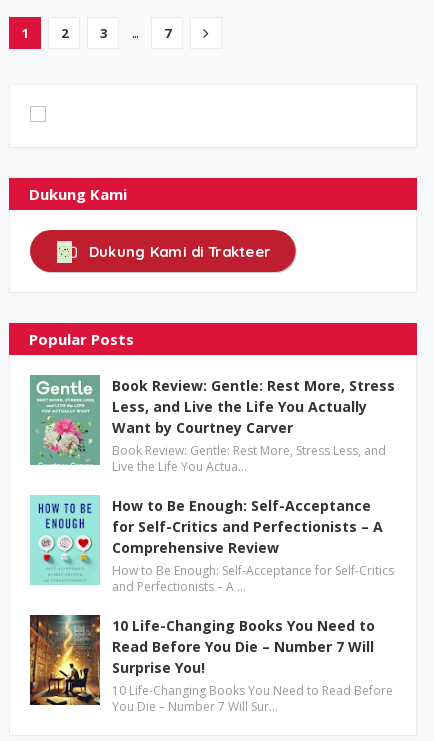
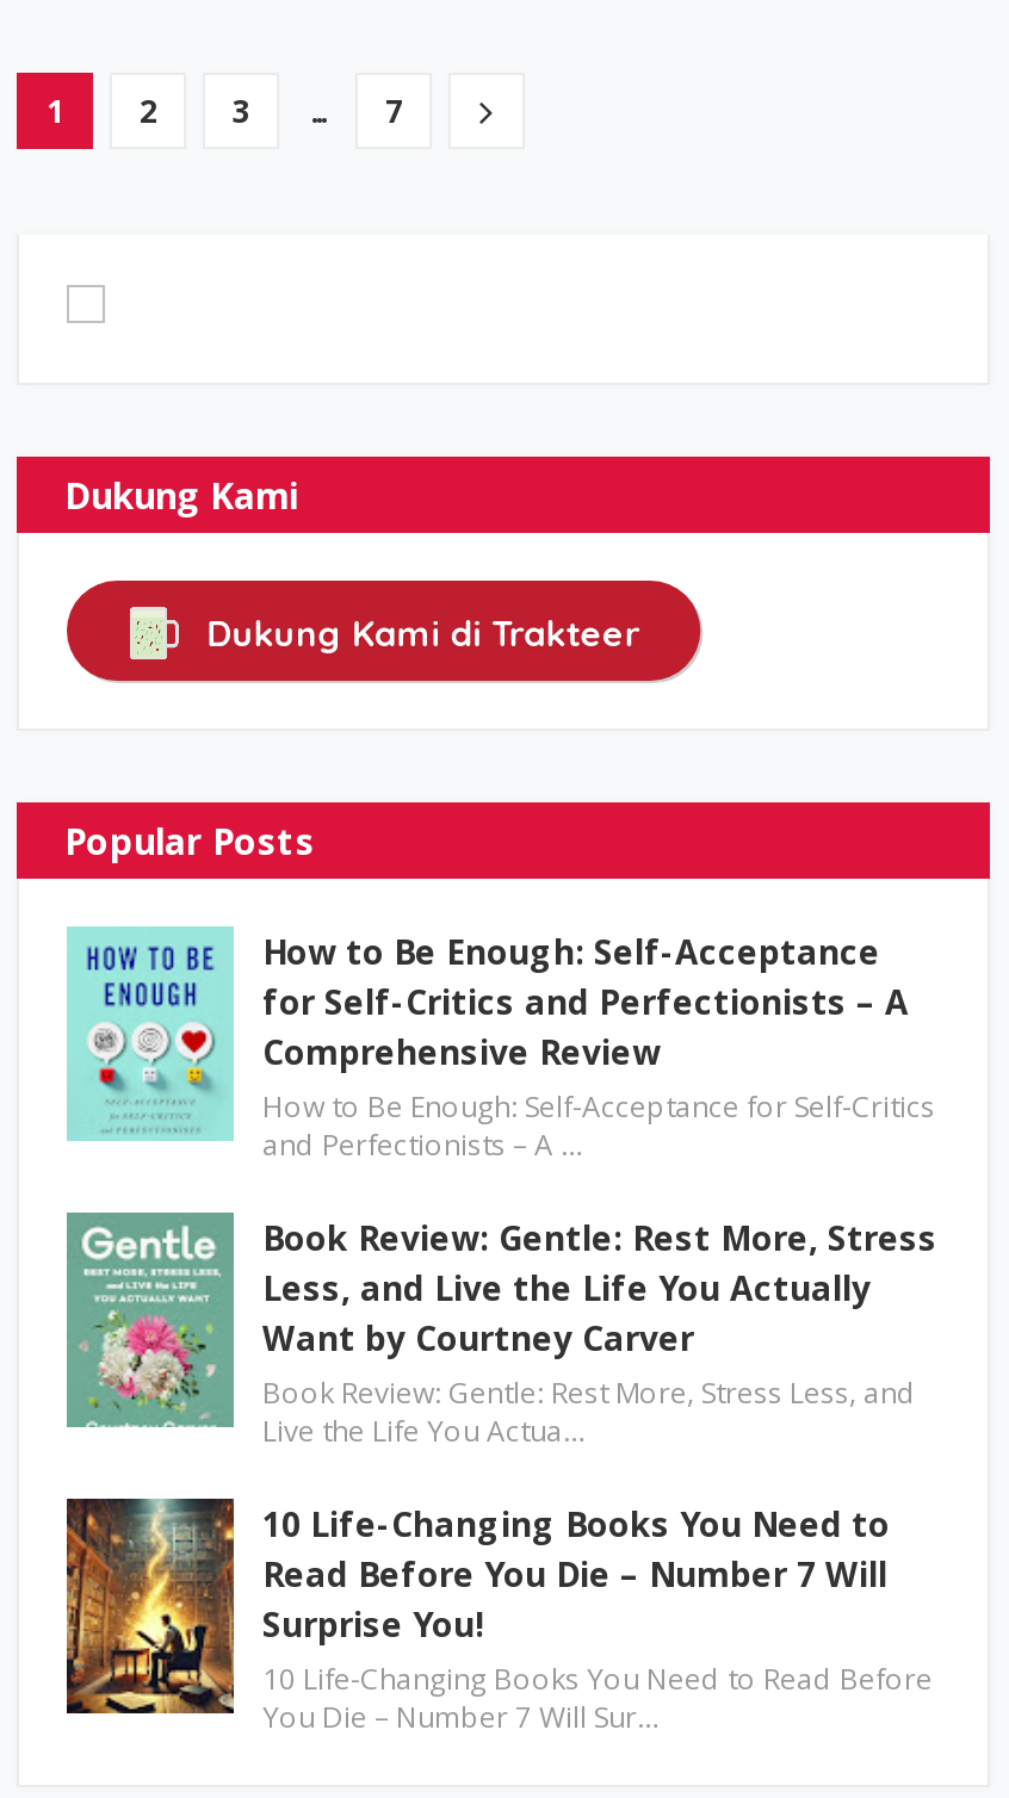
moved [32,376,395,475] -> [72,1215,937,1451]: [image] | Book Review: Gentle: Rest More, Stress | Less, and Live the Life You Actually | Want by Courtney Carver | Book Review: Gentle: Rest More, Stress Less, and | Live the Life You Actua…
moved [30,496,394,595] -> [67,929,935,1165]: [image] | How to Be Enough: Self-Acceptance | for Self-Critics and Perfectionists – A | Comprehensive Review | How to Be Enough: Self-Acceptance for Self-Critics | and Perfectionists – A …

